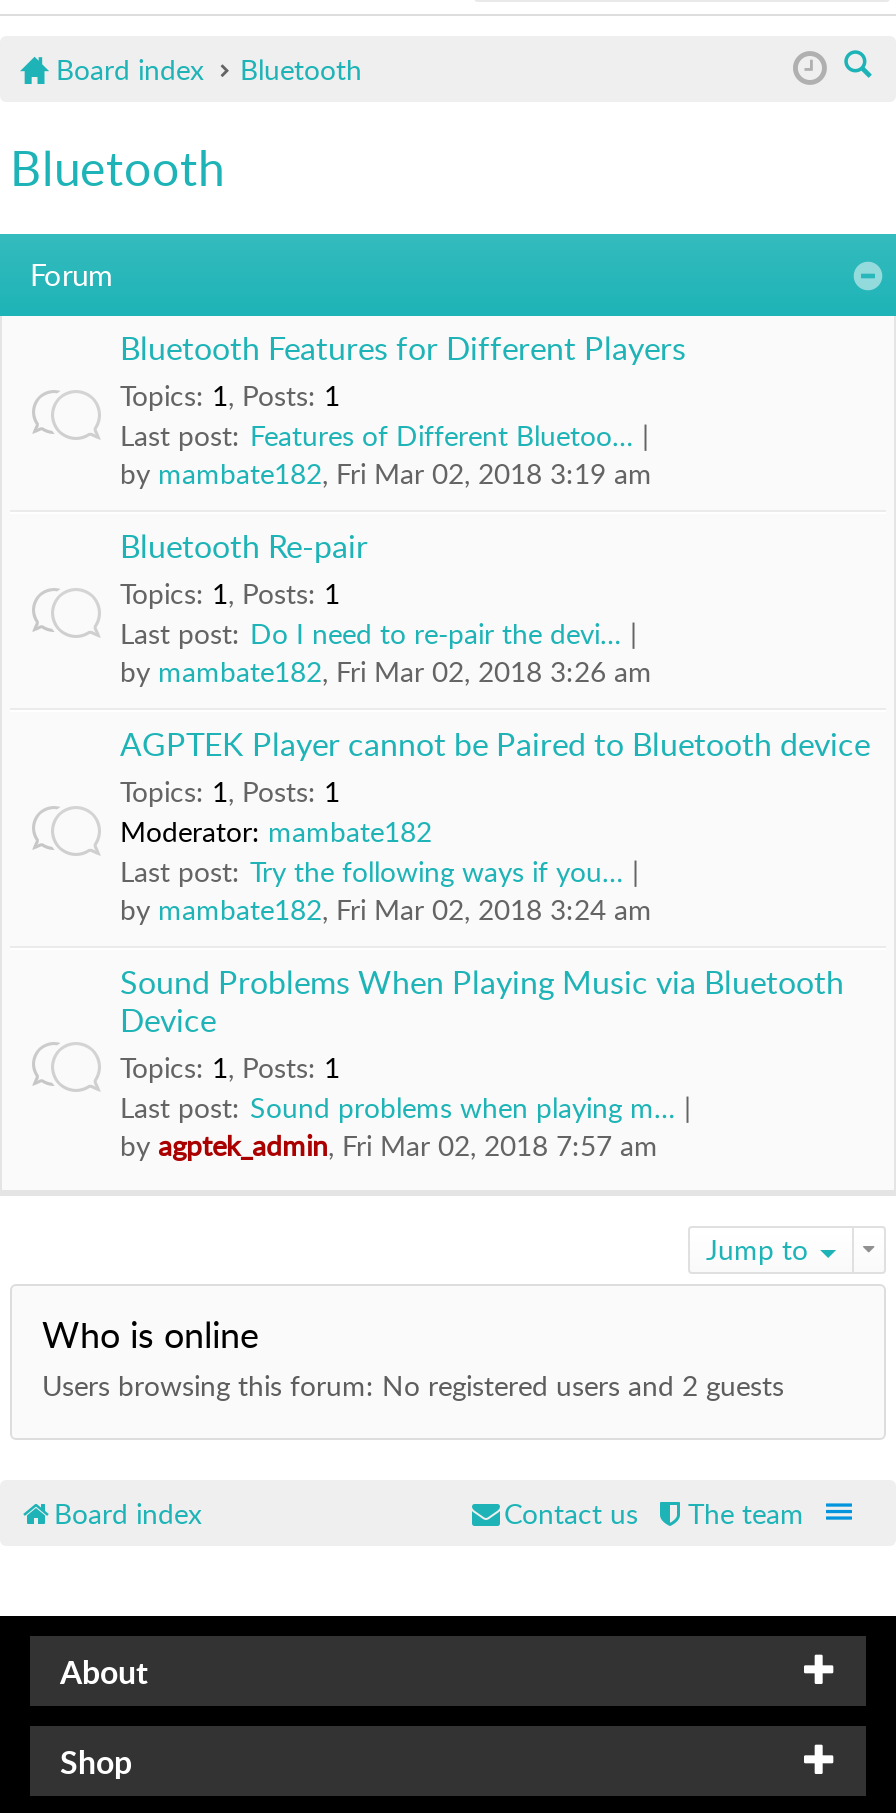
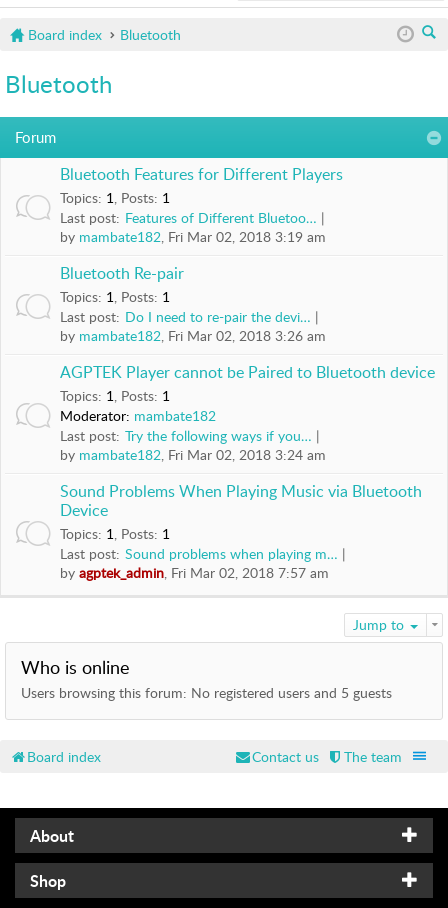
[42,1366,784,1404] Users browsing this forum: No registered users and 2 guests -> [21,683,392,702] Users browsing this forum: No registered users and 5 guests

